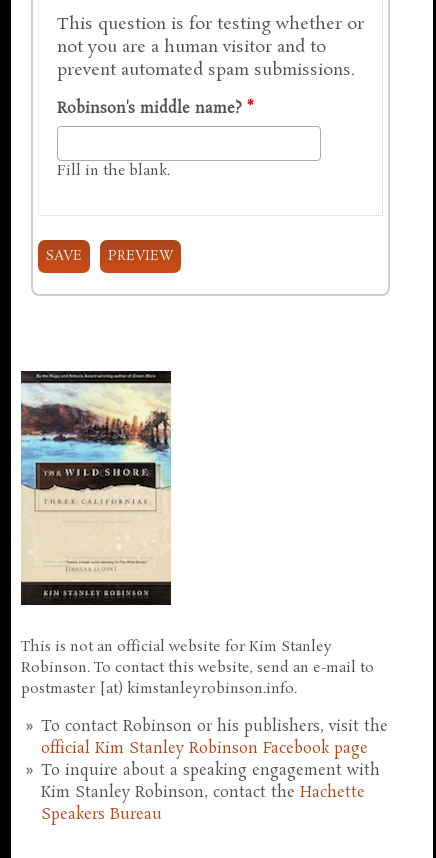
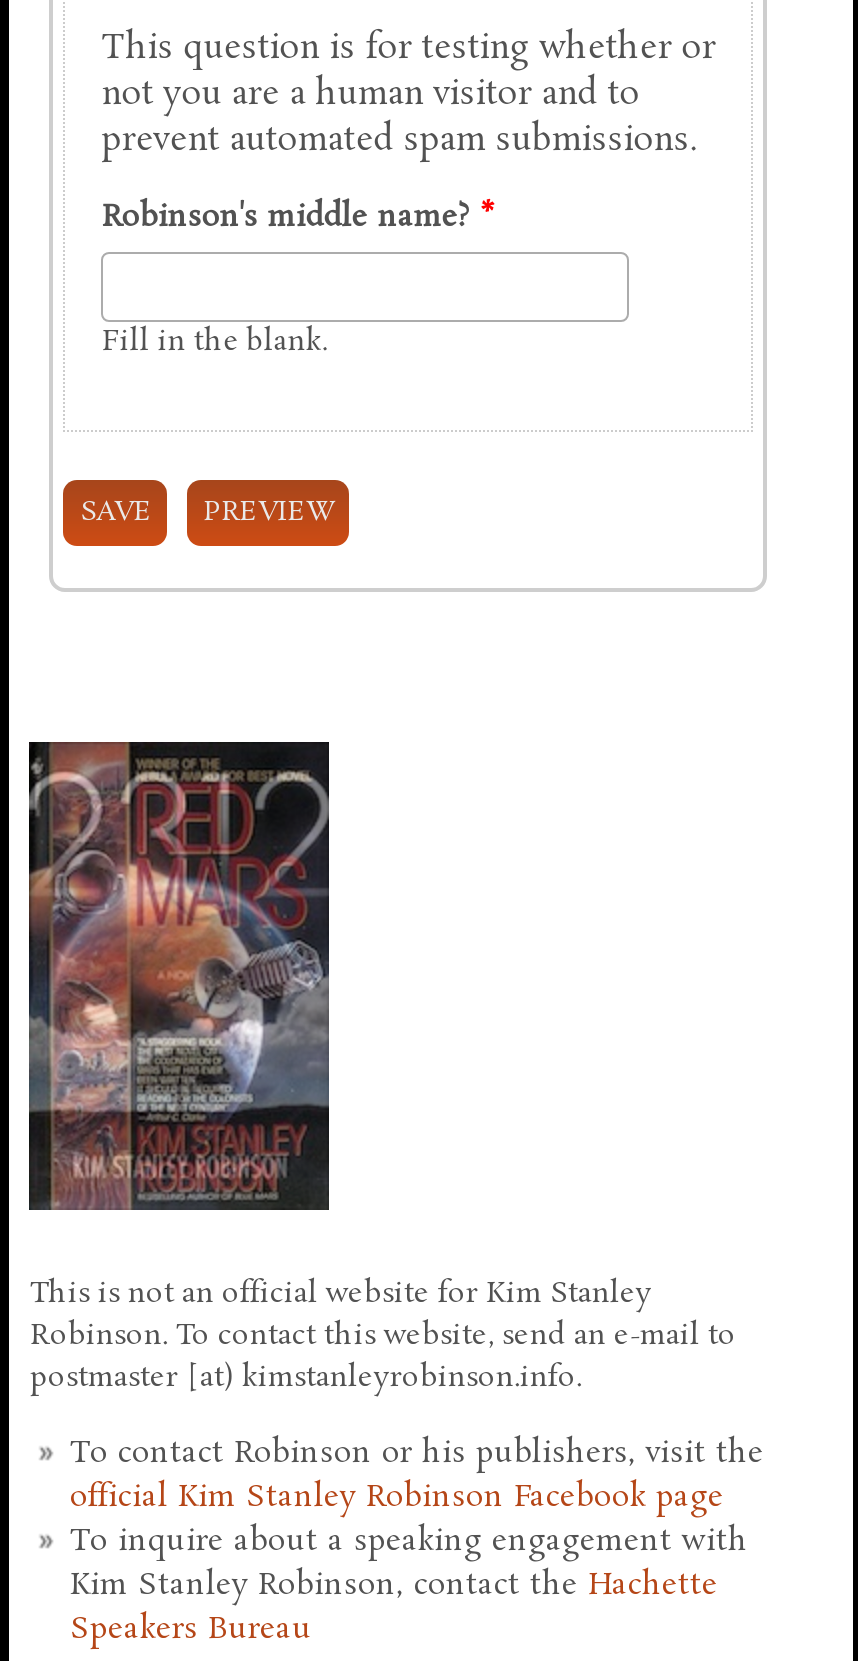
[20,371,171,605] [image] -> [27,742,331,1210] [image]

